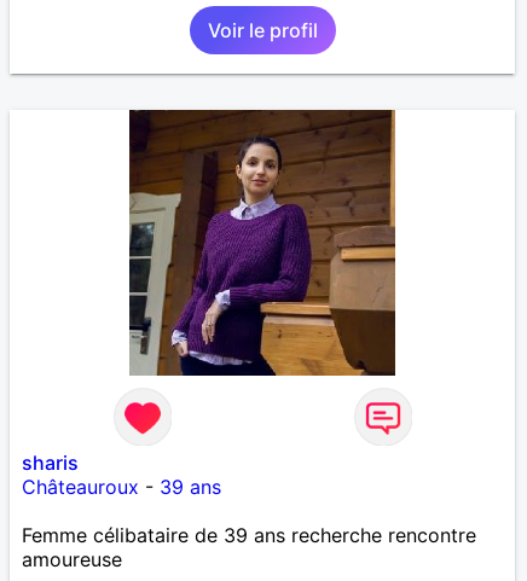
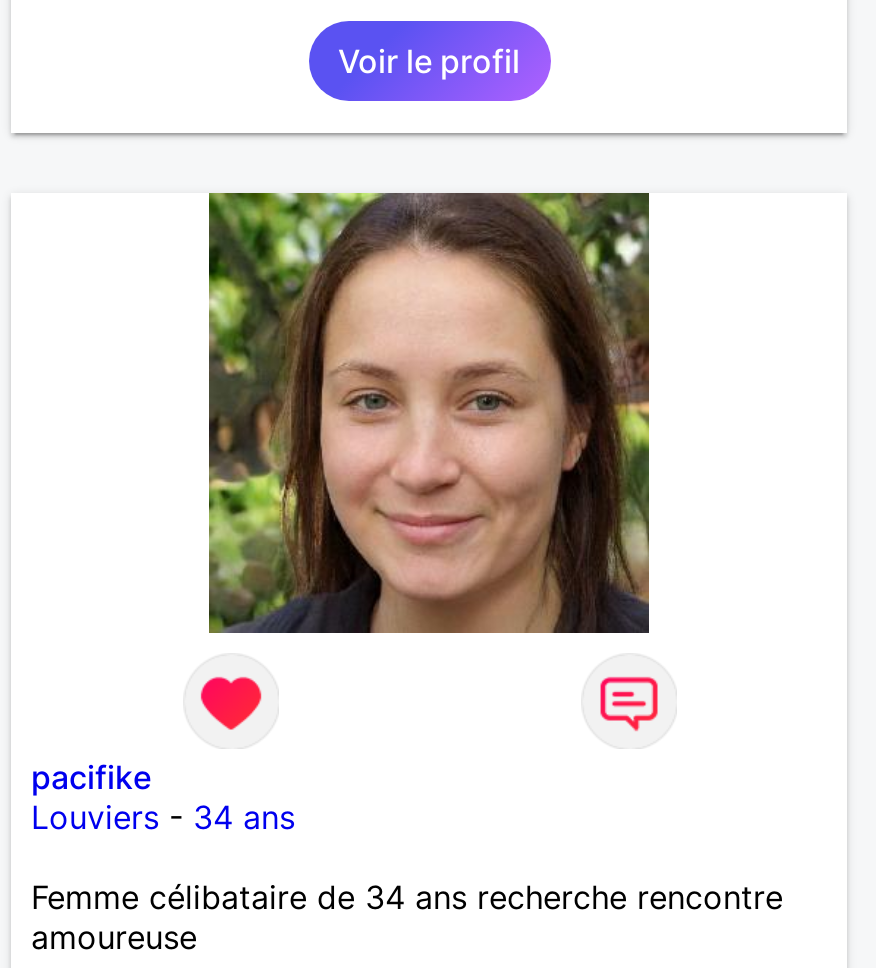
[128,109,396,377] [image] -> [207,191,651,635] [image]
[22,450,221,499] sharis | Châteauroux - 39 ans -> [31,757,295,837] pacifike | Louviers - 34 ans
[22,523,476,547] Femme célibataire de 39 ans recherche rencontre -> [31,877,783,917] Femme célibataire de 34 ans recherche rencontre

